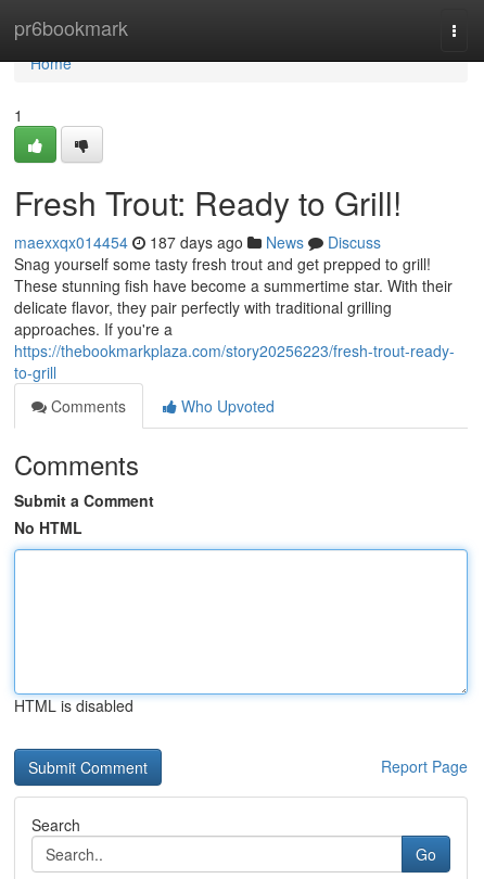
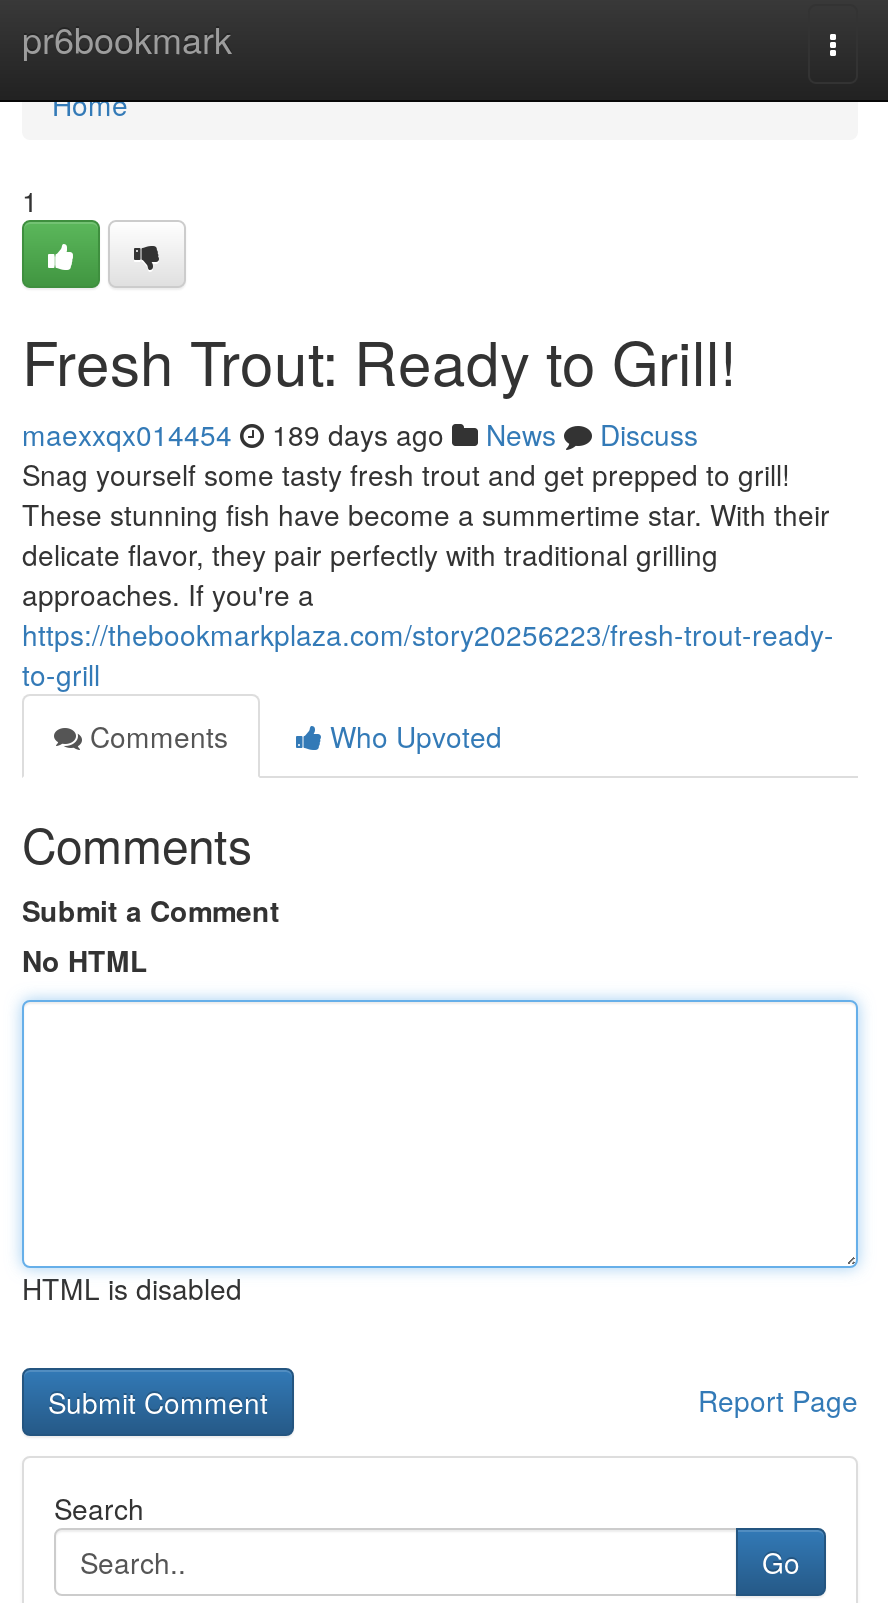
[14,231,381,253] maexxqx014454 187 days ago News Discuss -> [22,414,698,454] maexxqx014454 189 days ago News Discuss

